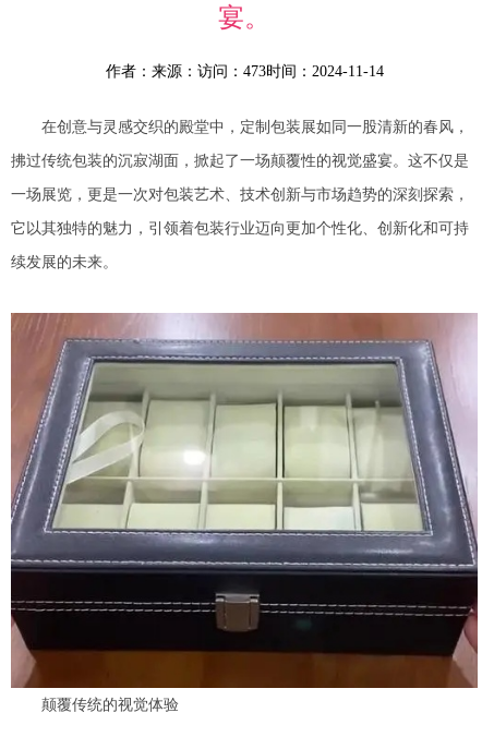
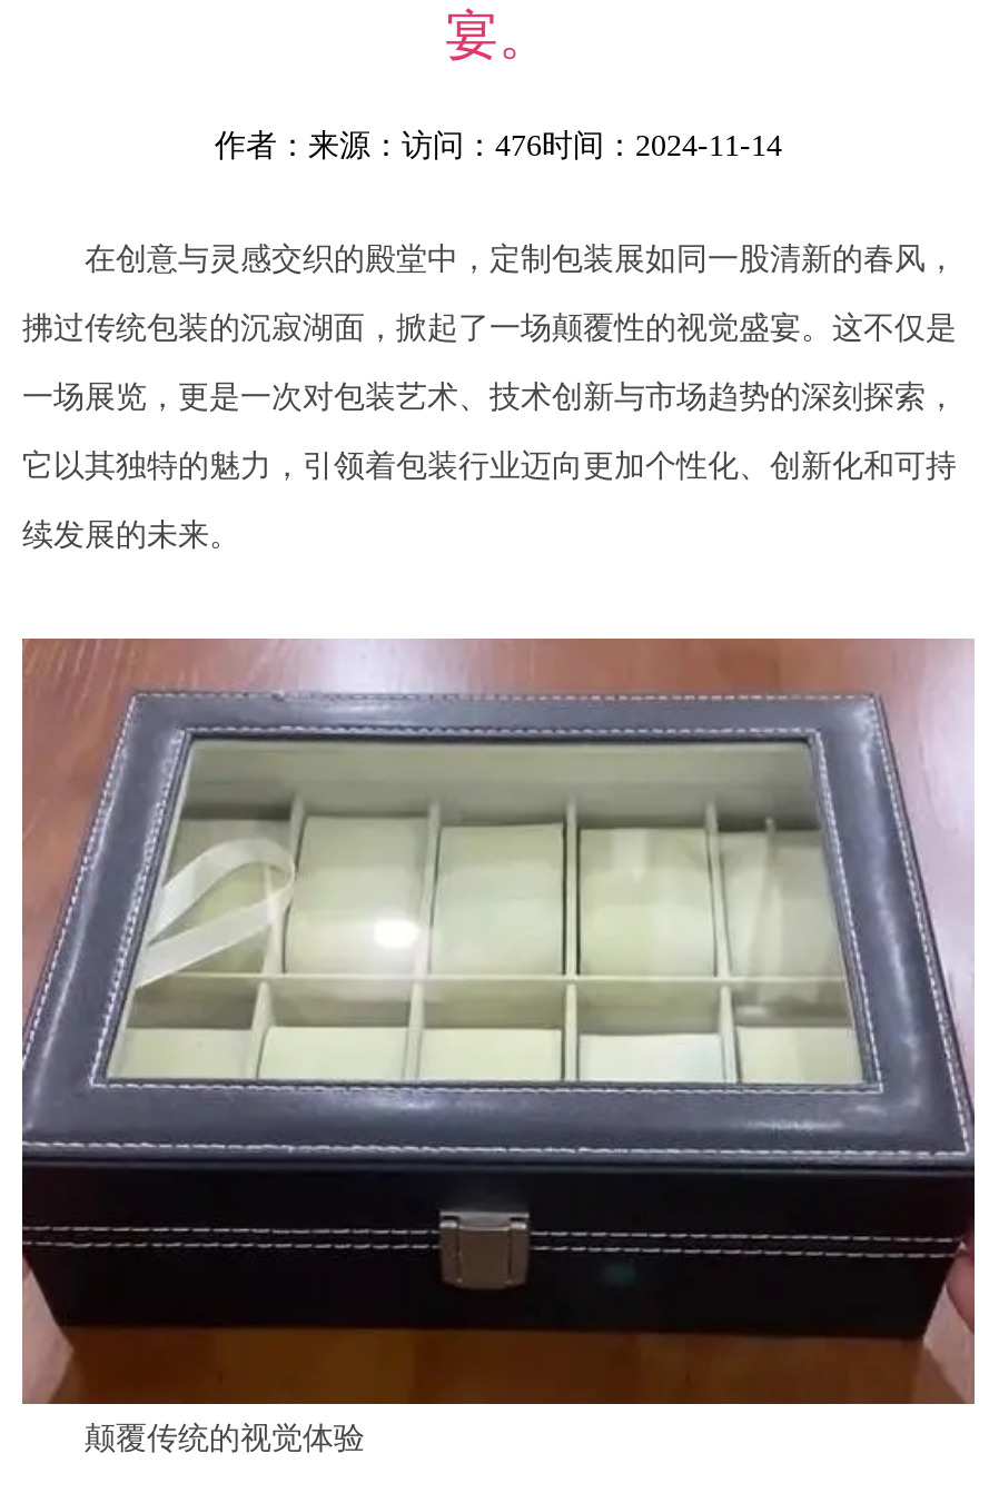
[105,63,383,79] 作者：来源：访问：473时间：2024-11-14 -> [215,129,782,162] 作者：来源：访问：476时间：2024-11-14

